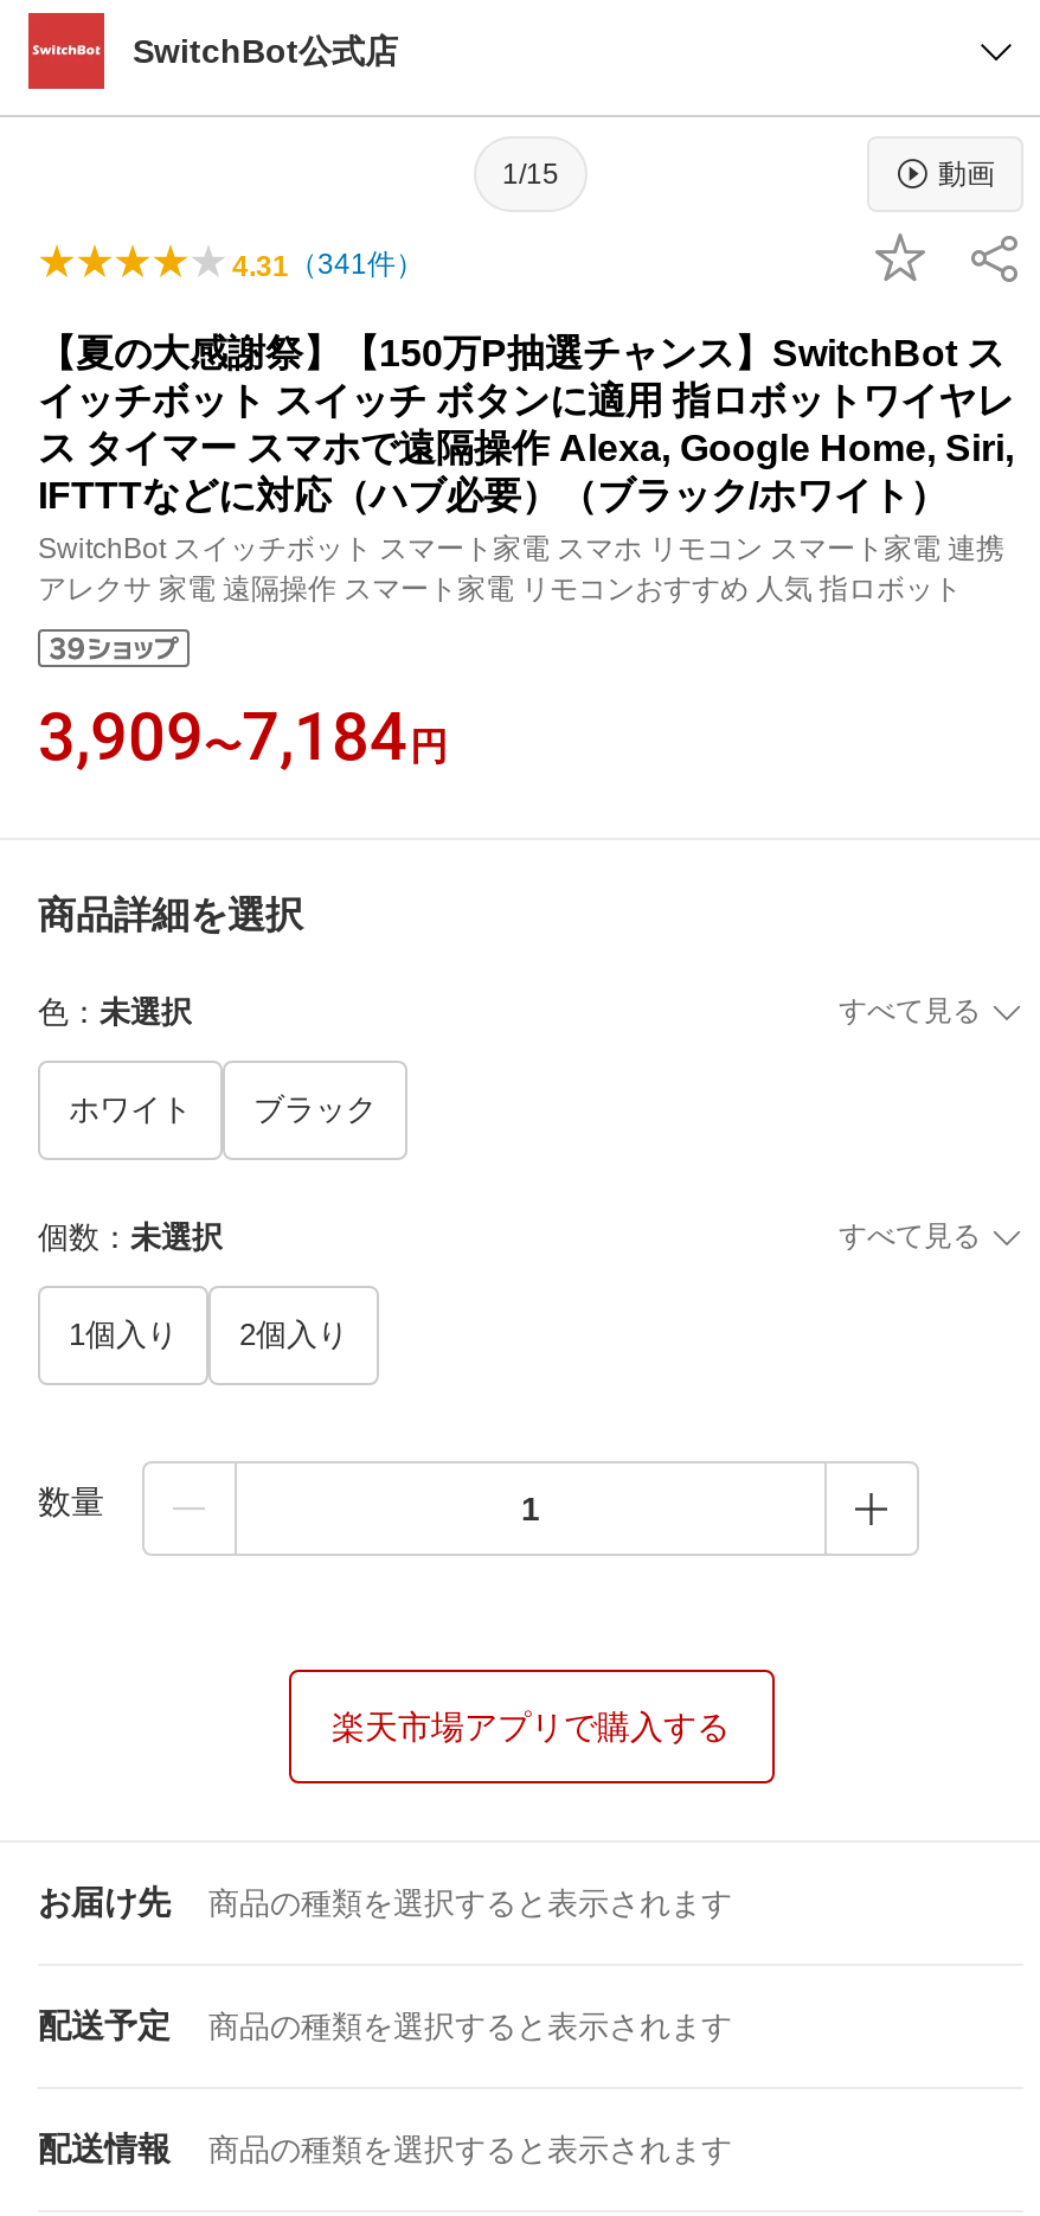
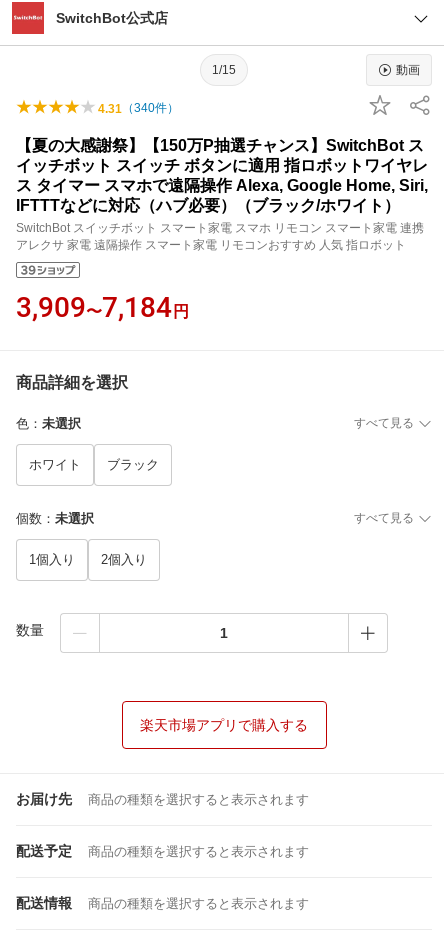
[232,248,424,283] 4.31（341件） -> [98,101,179,116] 4.31（340件）

